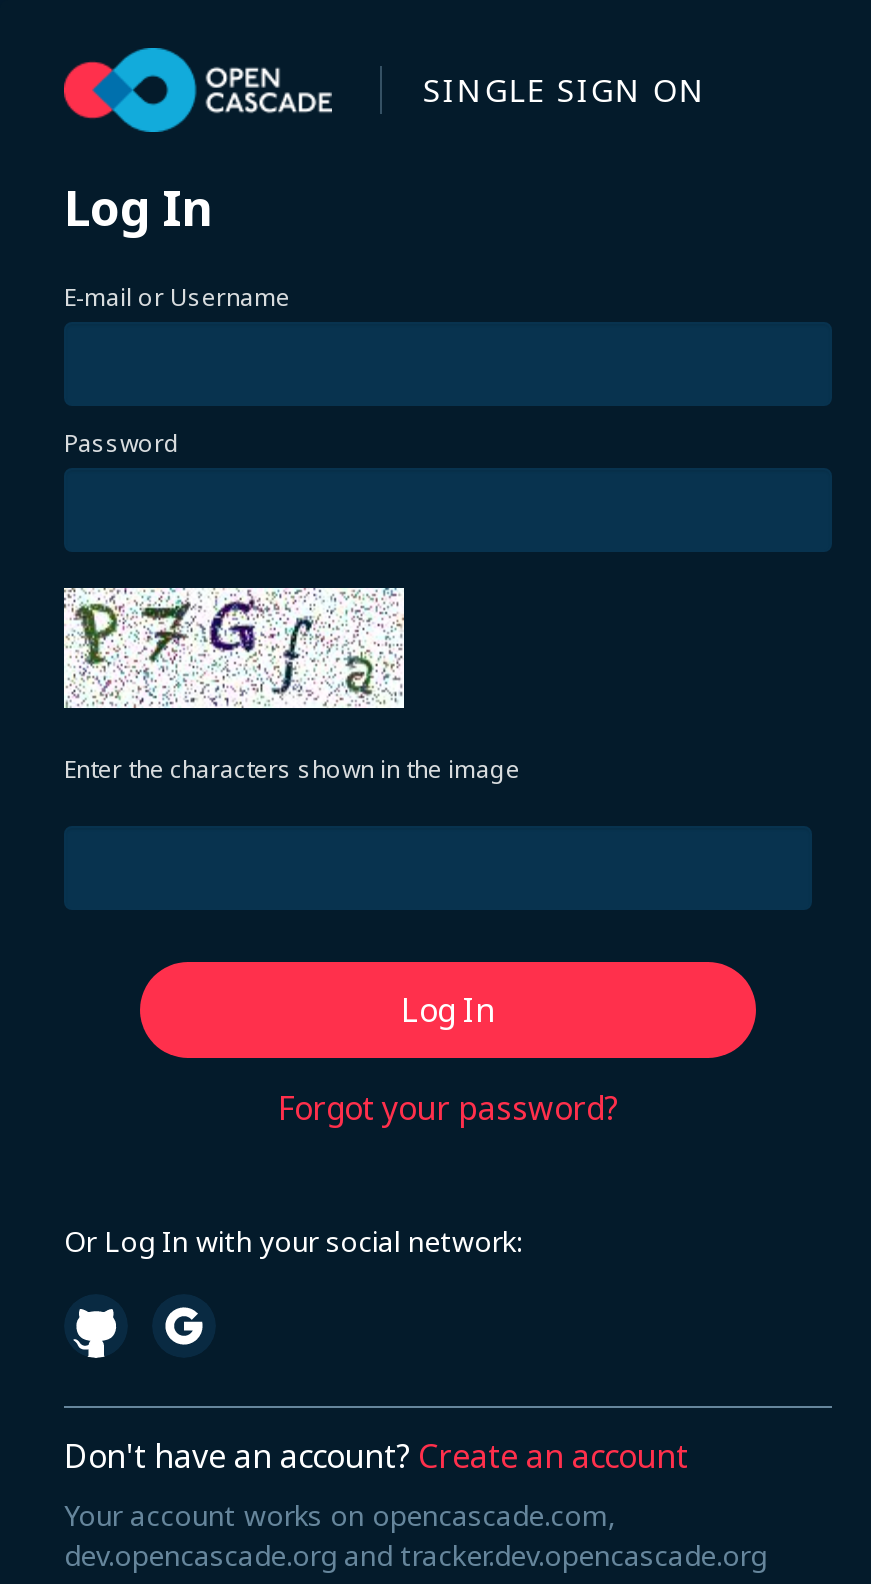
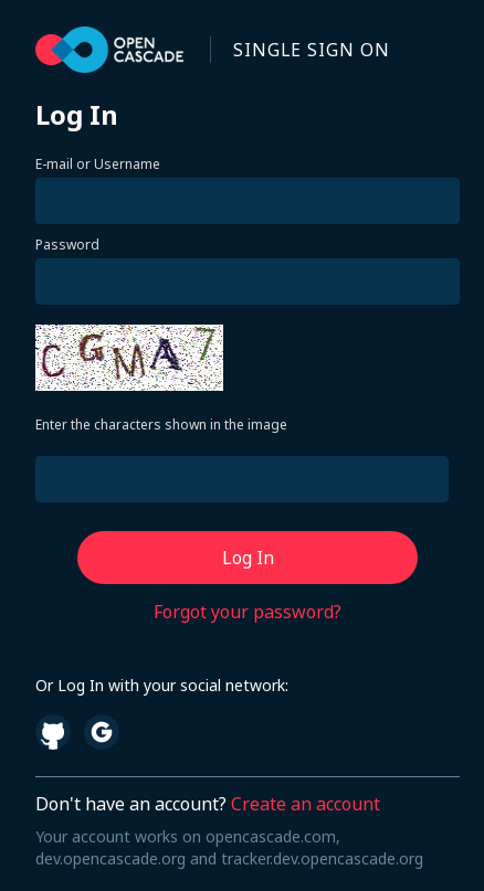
[64,588,394,706] [image] -> [35,325,217,391] [image]

